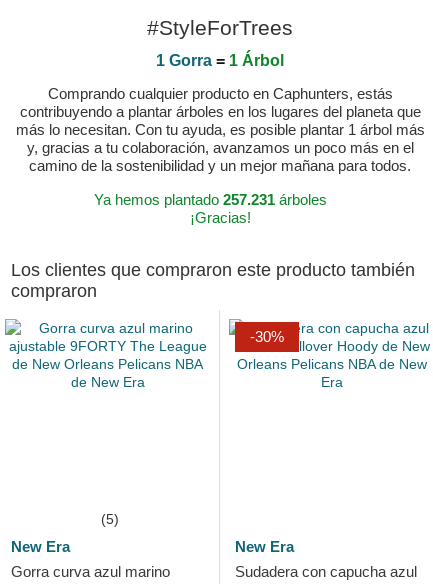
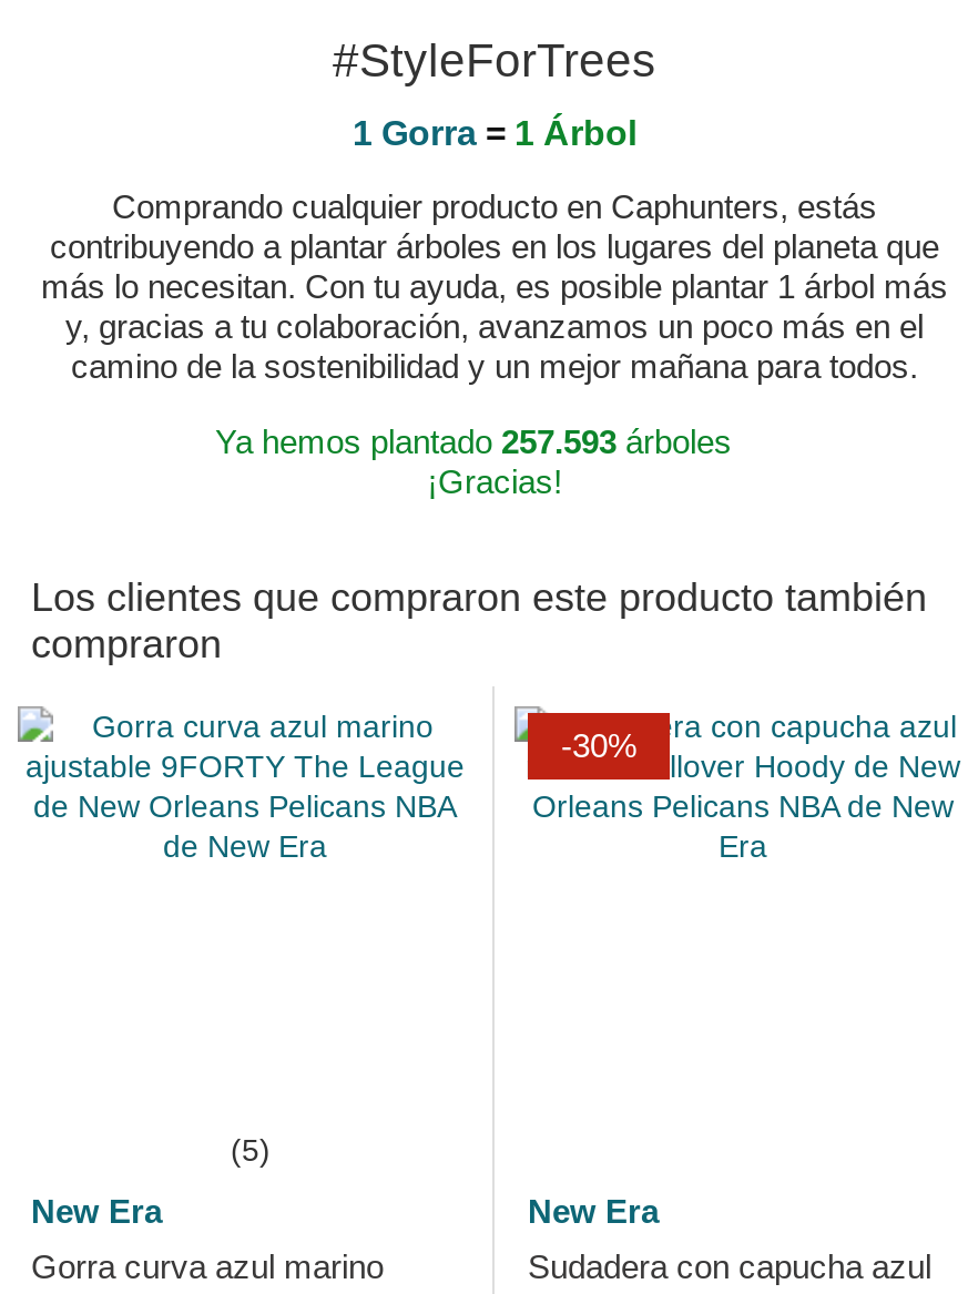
[94,191,331,208] Ya hemos plantado 257.231 árboles -> [215,423,741,461] Ya hemos plantado 257.593 árboles

